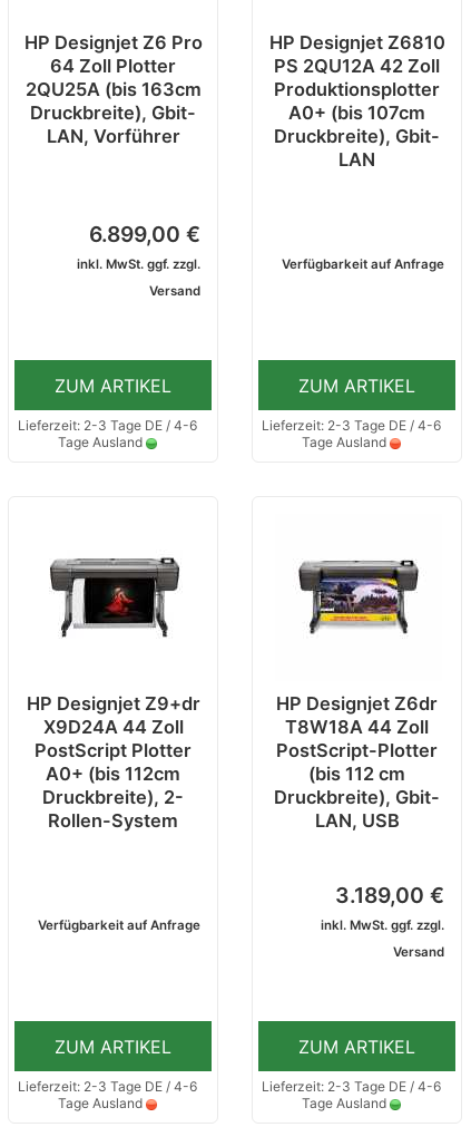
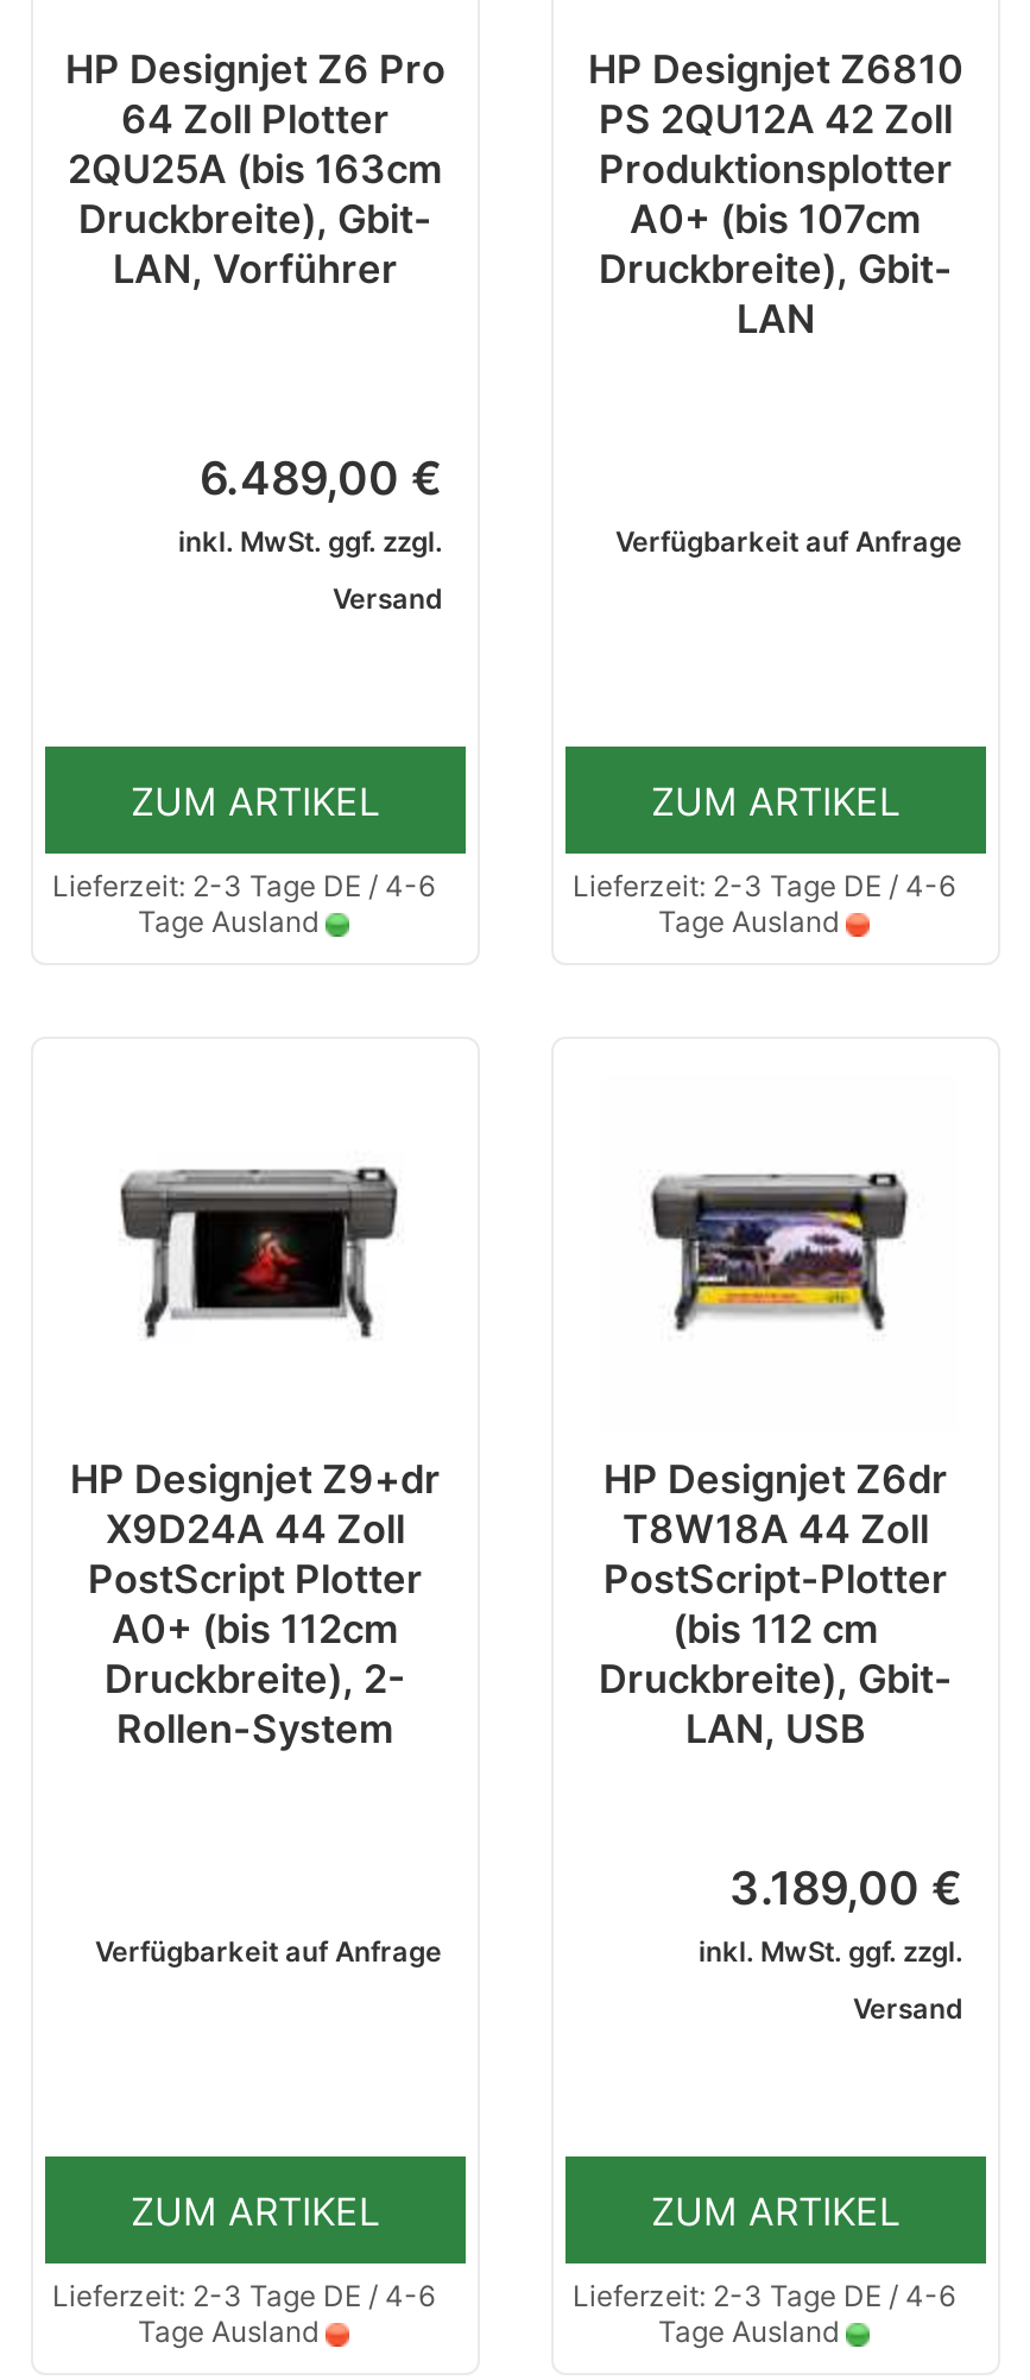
[89,221,200,247] 6.899,00 € -> [200,449,442,506] 6.489,00 €

